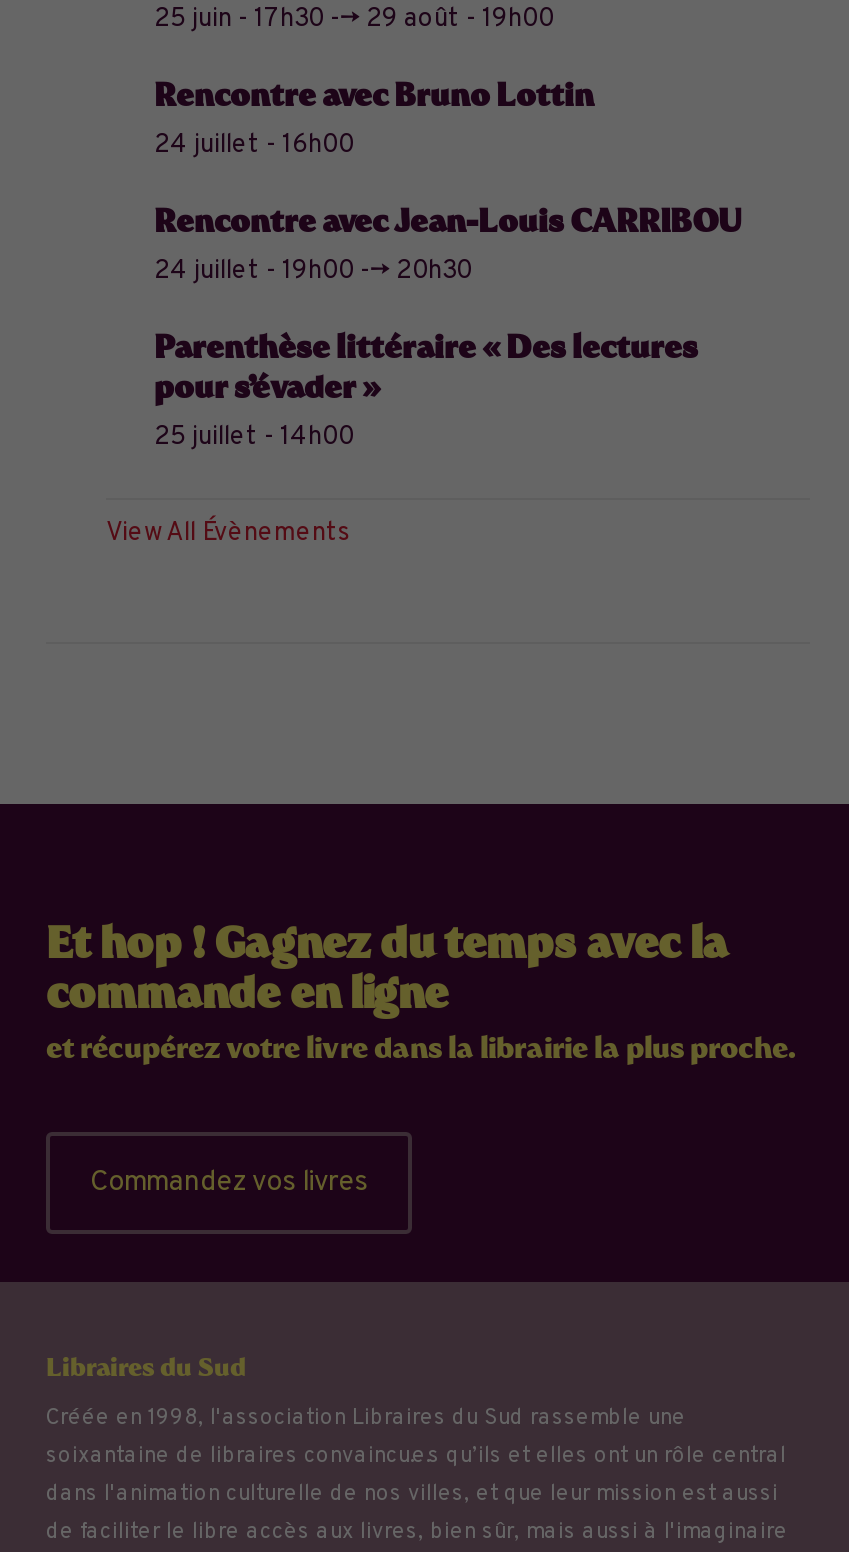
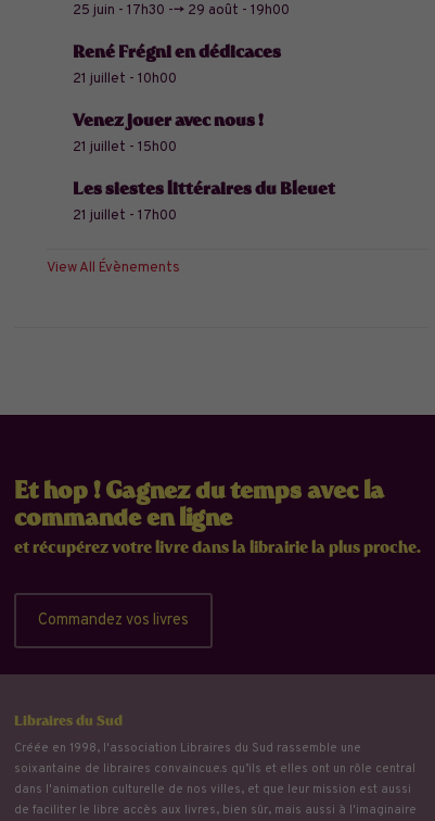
[154,76,594,162] Rencontre avec Bruno Lottin | 24 juillet - 16h00 -> [73,41,281,88] René Frégni en dédicaces | 21 juillet - 10h00
[154,202,742,288] Rencontre avec Jean-Louis CARRIBOU | 24 juillet - 19h00 --> 20h30 -> [73,110,264,157] Venez jouer avec nous ! | 21 juillet - 15h00
[154,328,698,454] Parenthèse littéraire « Des lectures | pour s’évader » | 25 juillet - 14h00 -> [73,178,335,225] Les siestes littéraires du Bleuet | 21 juillet - 17h00

